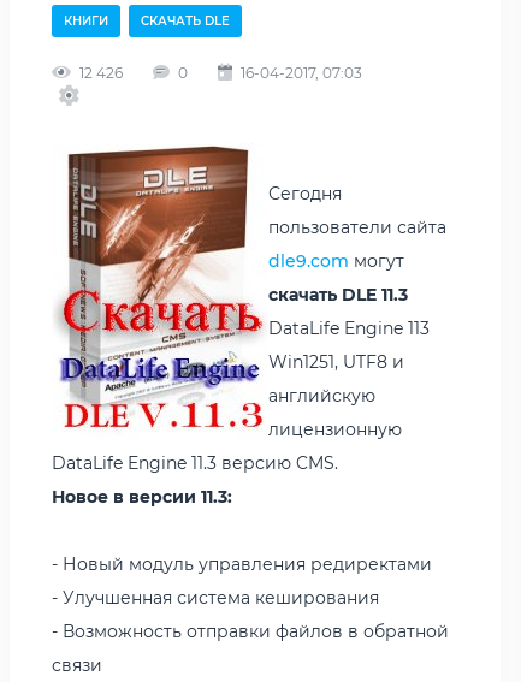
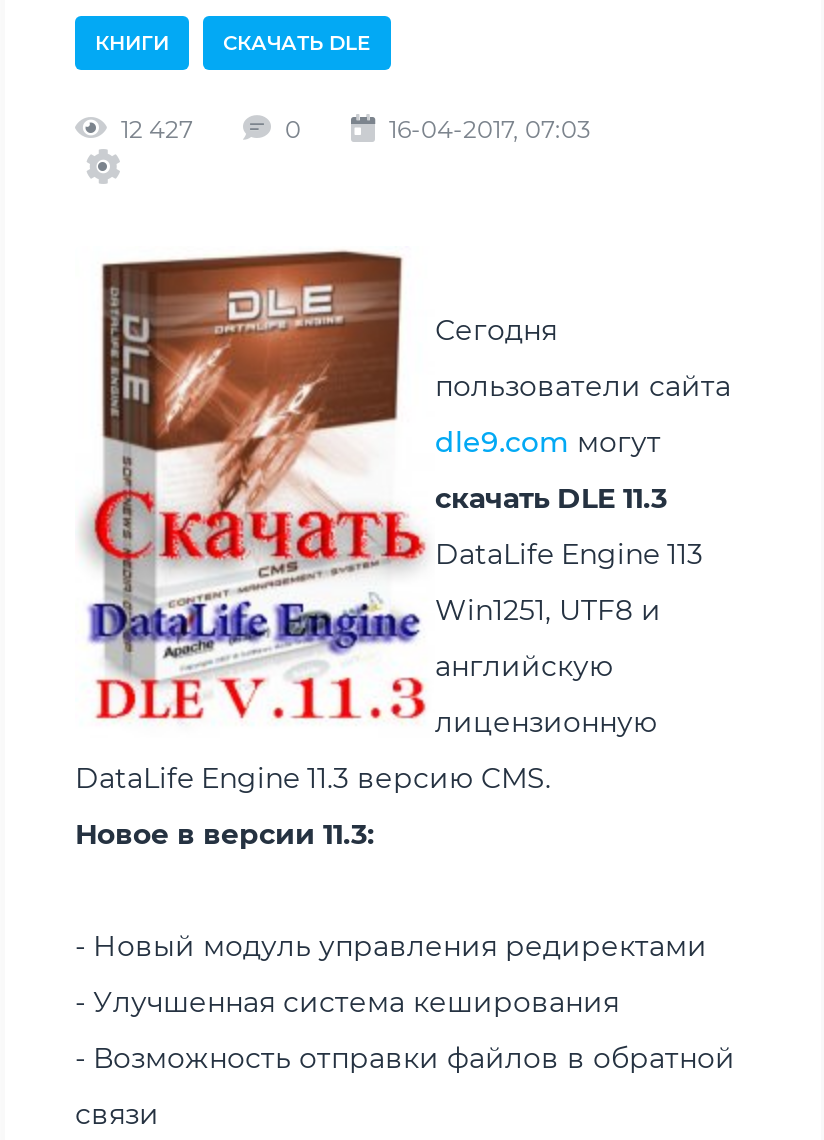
[79,63,123,81] 12 426 -> [121,113,193,143] 12 427

